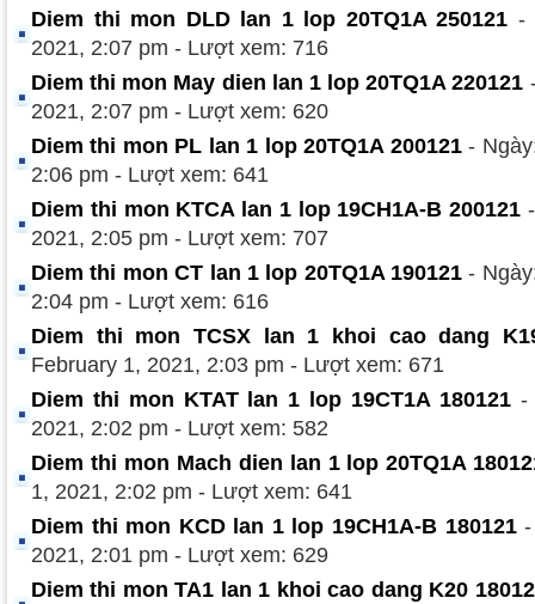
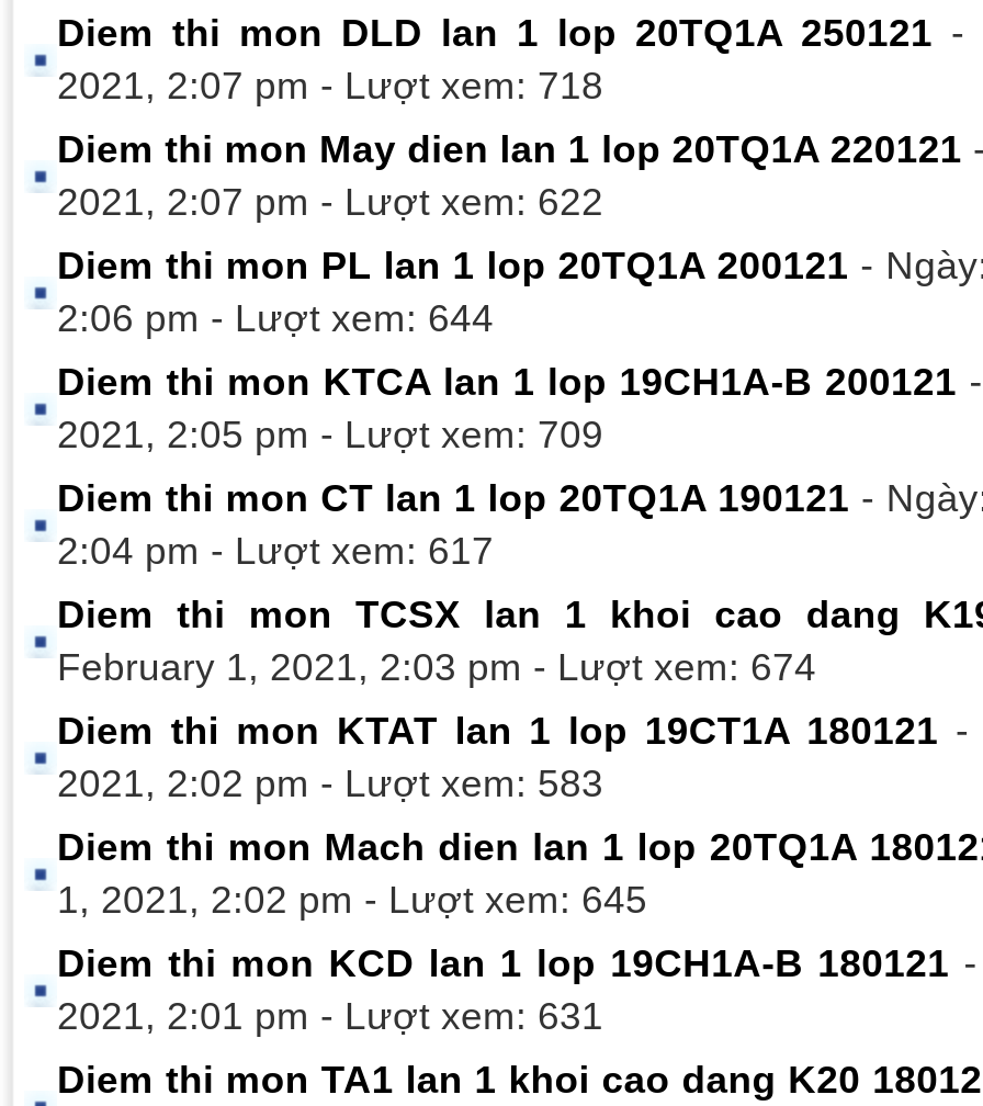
[31,36,328,60] 2021, 2:07 pm - Lượt xem: 716 -> [57,64,603,108] 2021, 2:07 pm - Lượt xem: 718
[31,99,328,123] 2021, 2:07 pm - Lượt xem: 620 -> [57,180,603,224] 2021, 2:07 pm - Lượt xem: 622
[31,163,269,187] 2:06 pm - Lượt xem: 641 -> [57,296,494,340] 2:06 pm - Lượt xem: 644
[31,226,328,250] 2021, 2:05 pm - Lượt xem: 707 -> [57,413,603,456] 2021, 2:05 pm - Lượt xem: 709
[31,289,269,313] 2:04 pm - Lượt xem: 616 -> [57,529,494,573] 2:04 pm - Lượt xem: 617
[31,353,444,377] February 1, 2021, 2:03 pm - Lượt xem: 671 -> [57,645,816,689] February 1, 2021, 2:03 pm - Lượt xem: 674
[31,416,328,440] 2021, 2:02 pm - Lượt xem: 582 -> [57,761,603,805] 2021, 2:02 pm - Lượt xem: 583
[31,480,352,504] 1, 2021, 2:02 pm - Lượt xem: 641 -> [57,878,647,922] 1, 2021, 2:02 pm - Lượt xem: 645
[31,543,328,567] 2021, 2:01 pm - Lượt xem: 629 -> [57,994,603,1038] 2021, 2:01 pm - Lượt xem: 631

